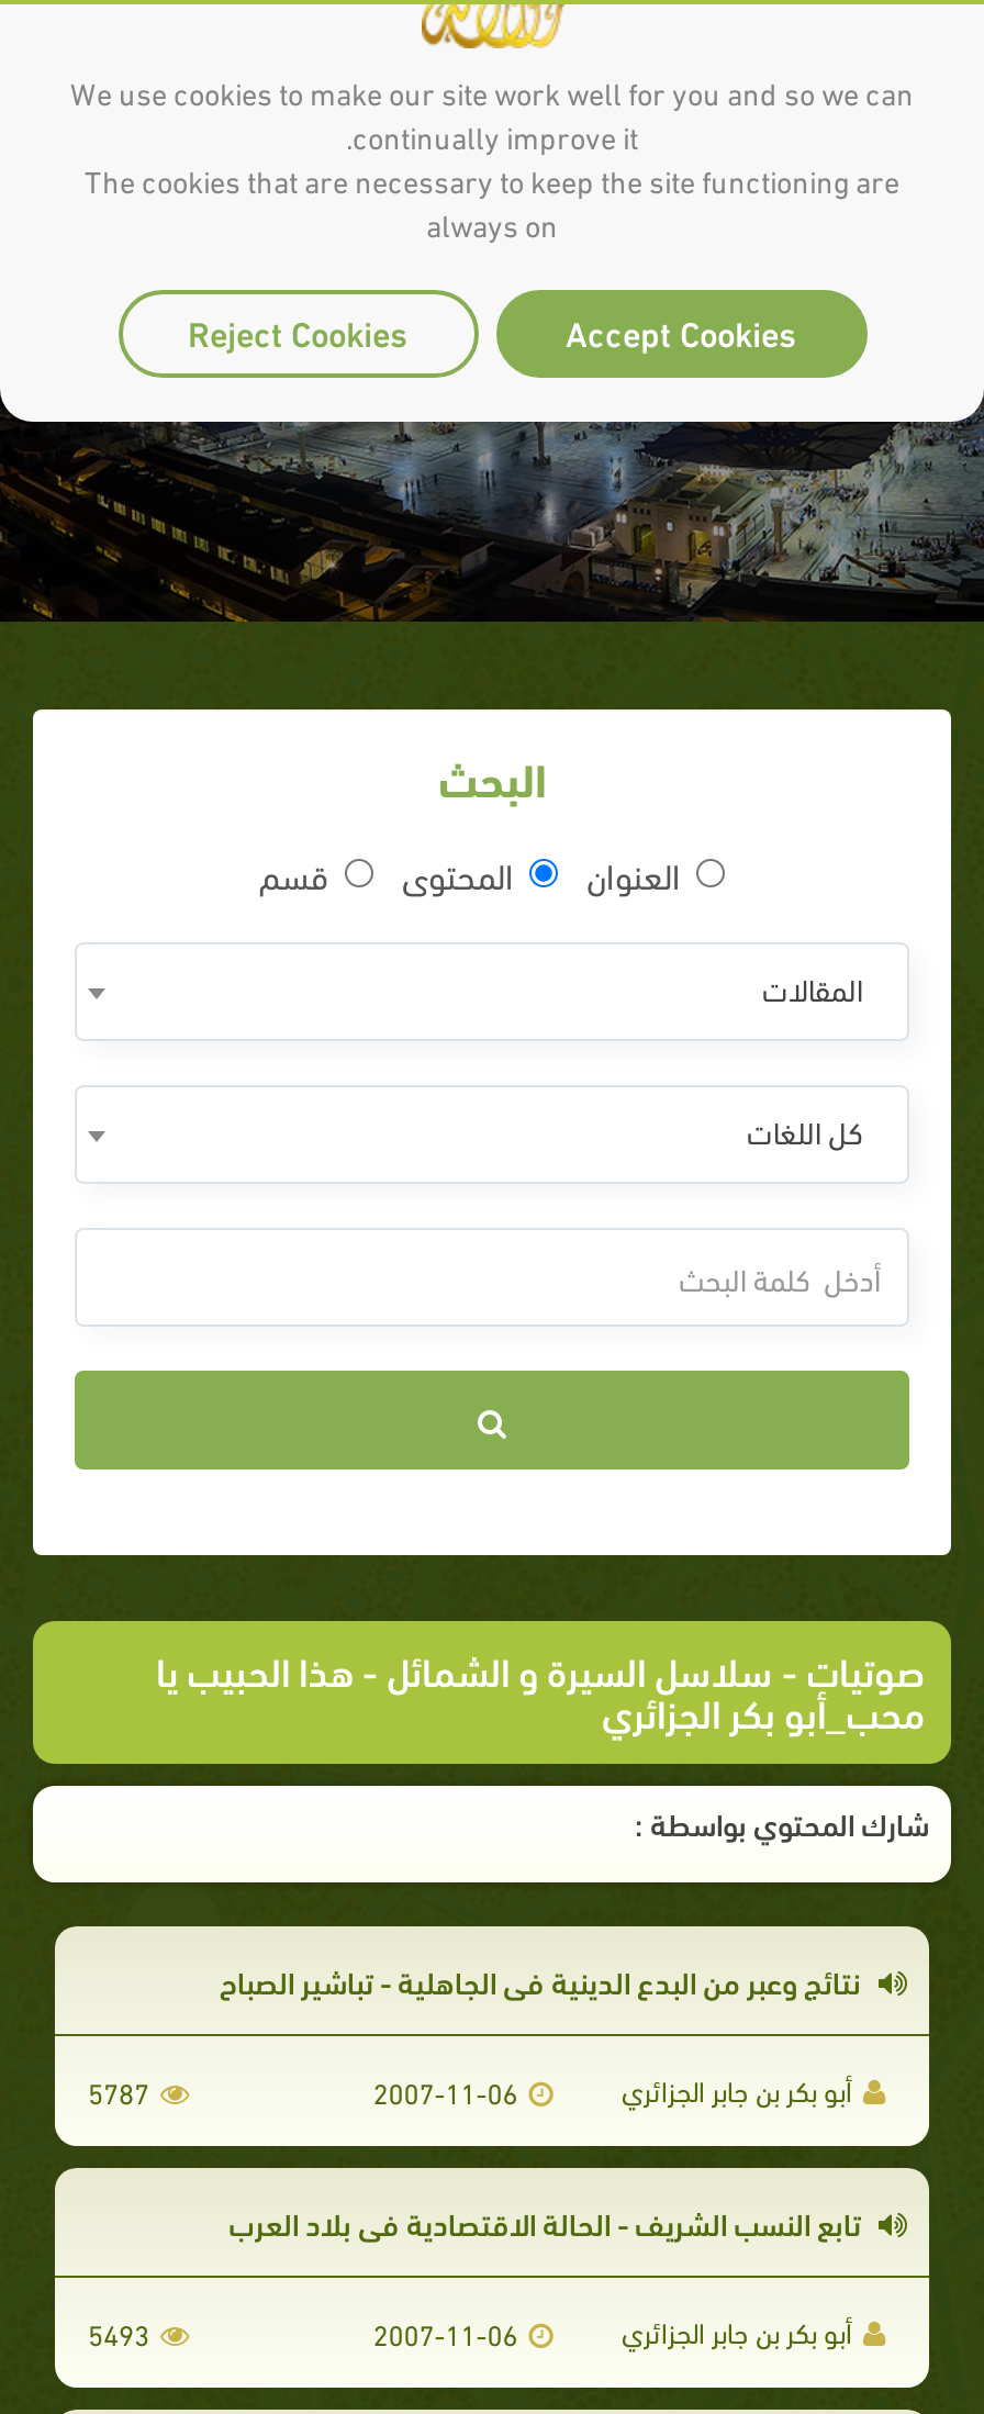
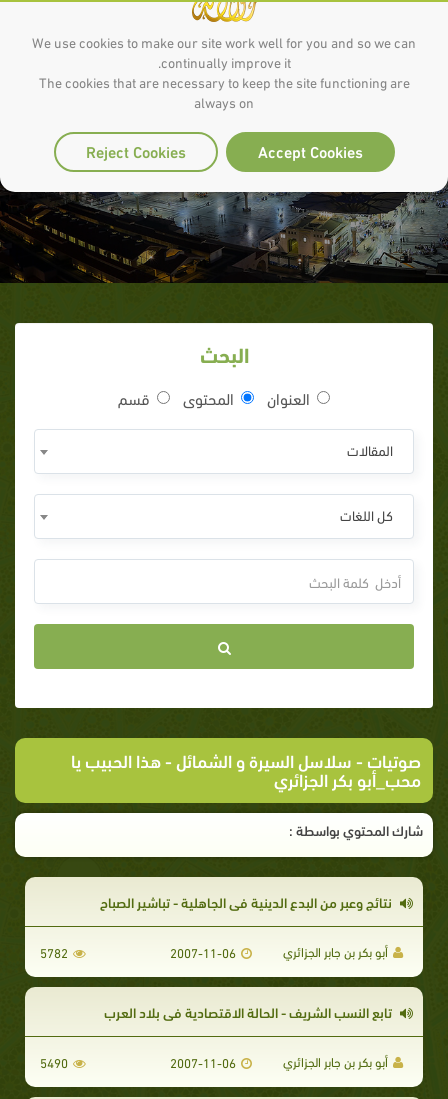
[88,2069,149,2113] 5787 -> [40,942,68,962] 5782
[88,2311,149,2355] 5493 -> [40,1052,68,1072] 5490

